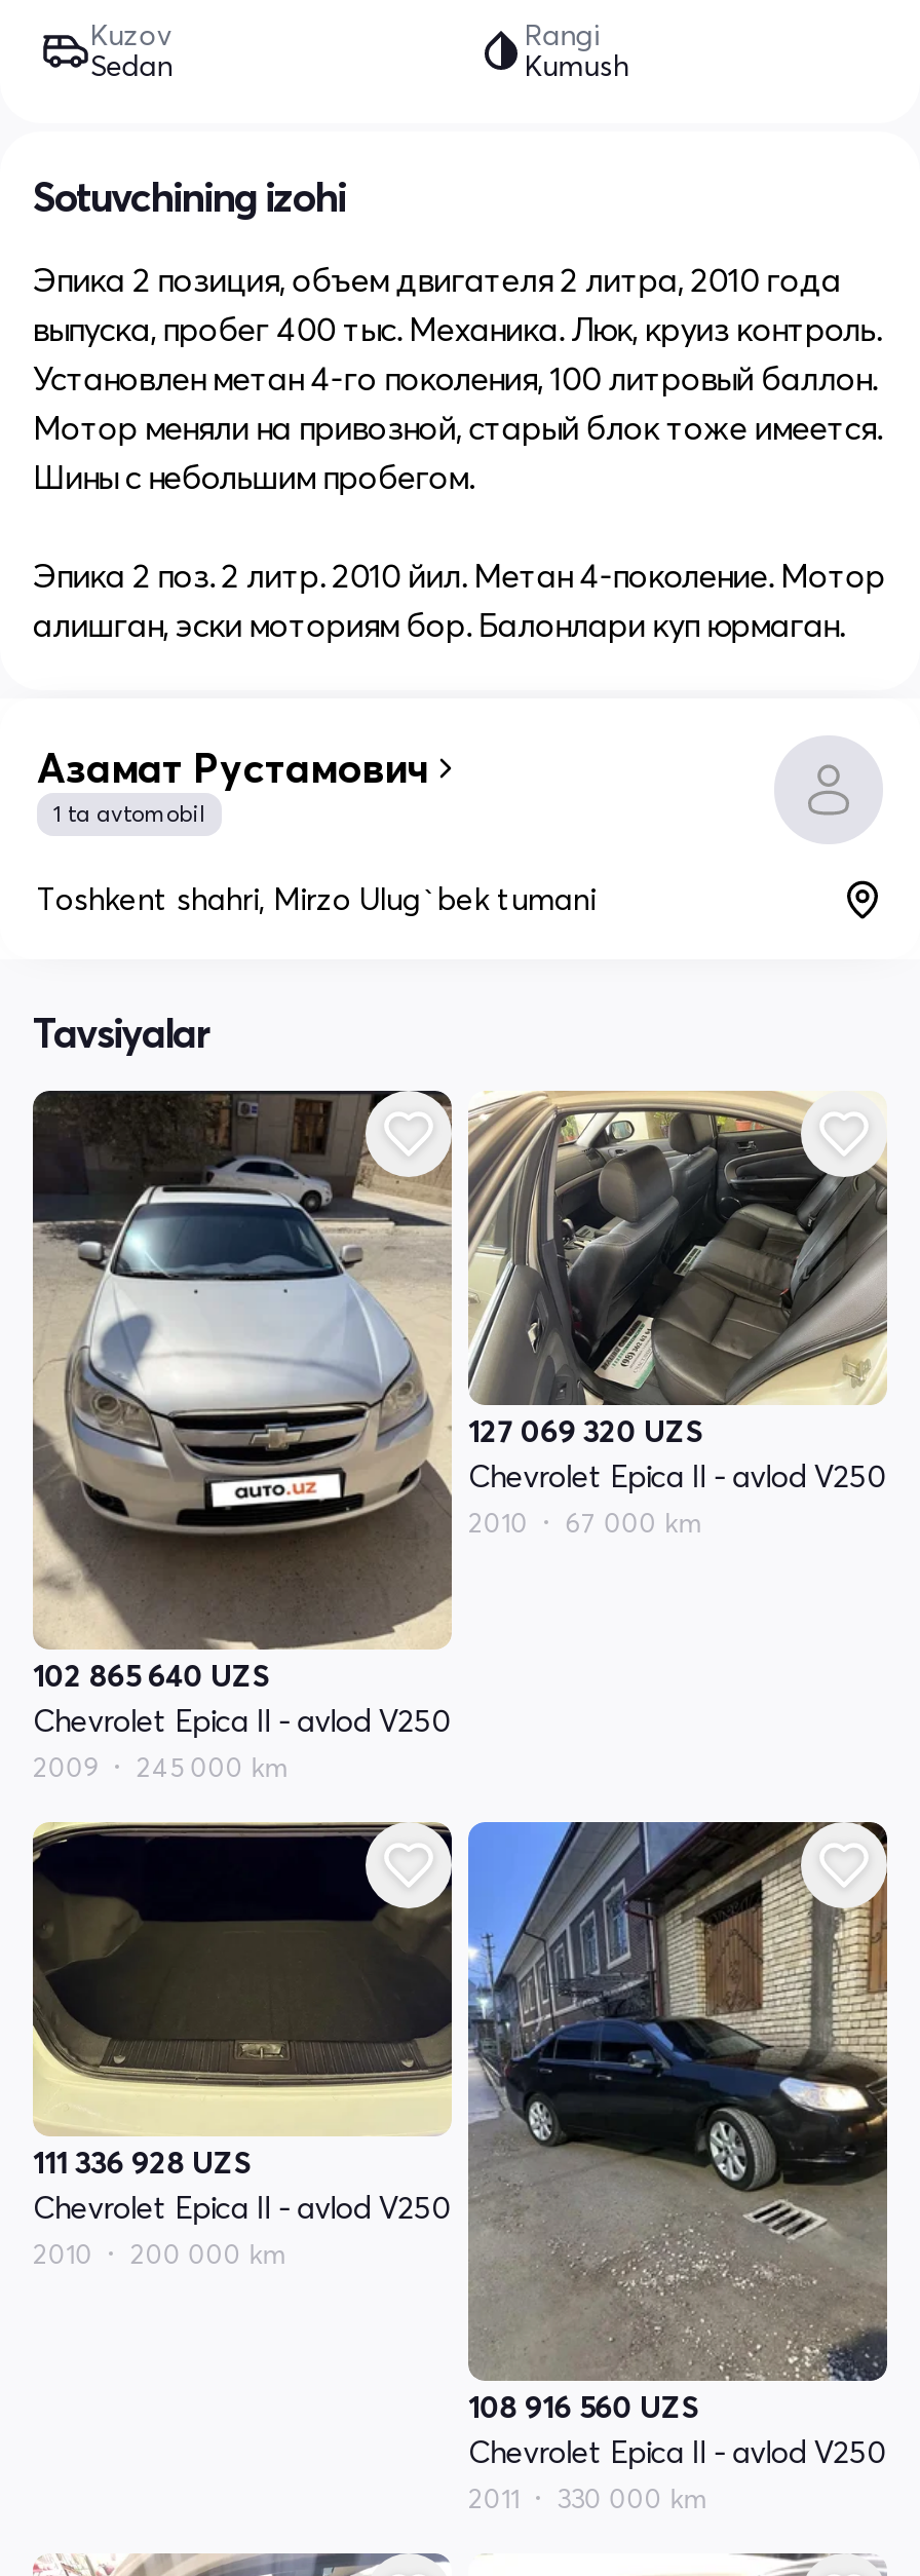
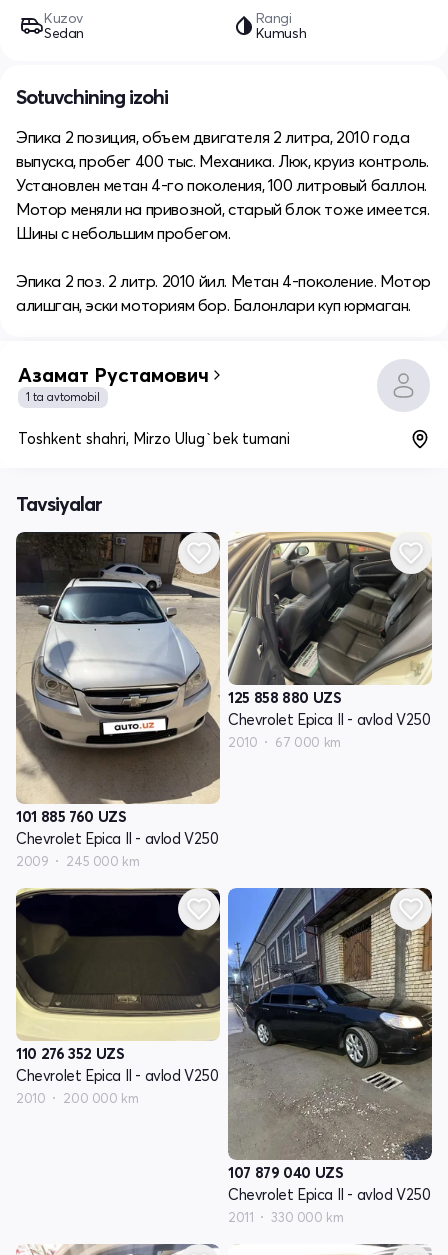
[468,1411,703,1450] 127 069 320 UZS -> [228,688,341,707] 125 858 880 UZS
[33,1656,270,1695] 102 865 640 UZS -> [16,807,126,826] 101 885 760 UZS
[33,2143,251,2182] 111 336 928 UZS -> [16,1044,124,1063] 110 276 352 UZS
[468,2387,699,2426] 108 916 560 UZS -> [228,1163,343,1182] 107 879 040 UZS

